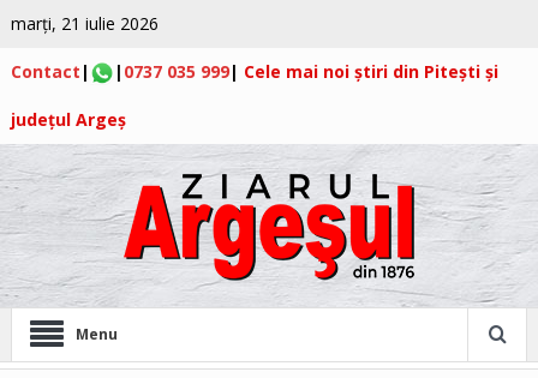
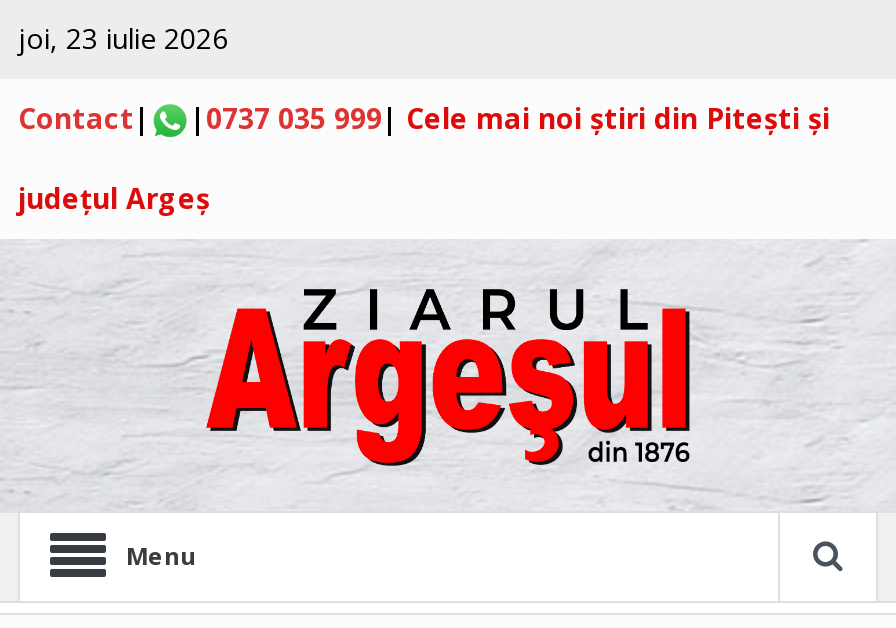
[11,12,159,35] marți, 21 iulie 2026 -> [18,19,228,57] joi, 23 iulie 2026

